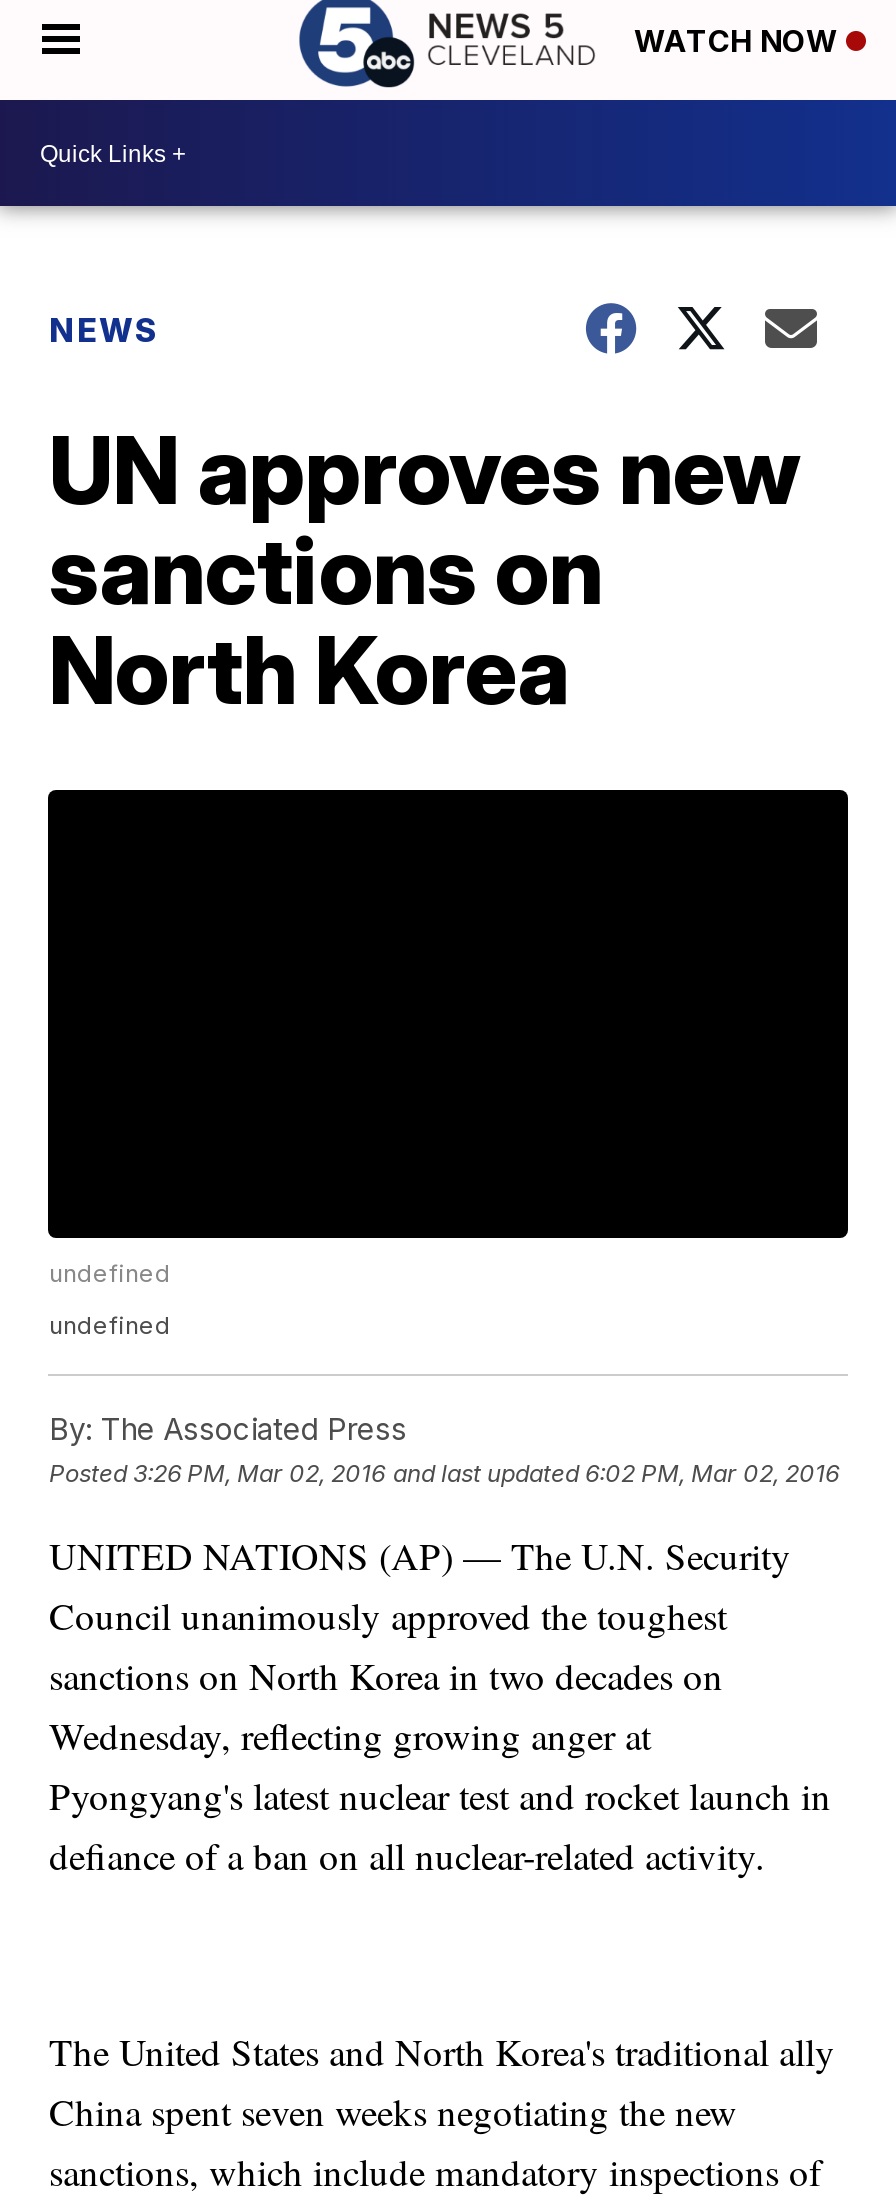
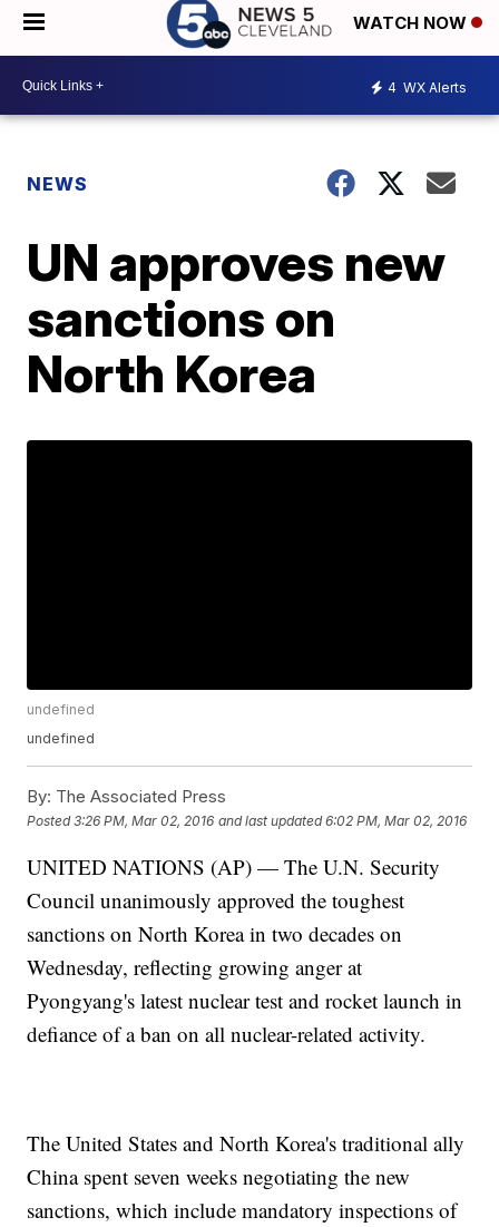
none -> [388,79,467,95] 4 WX Alerts

